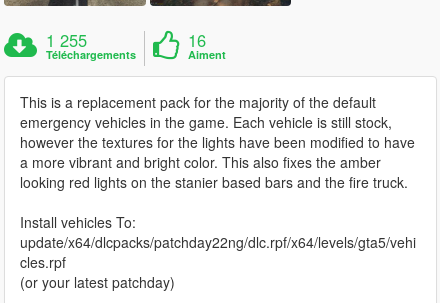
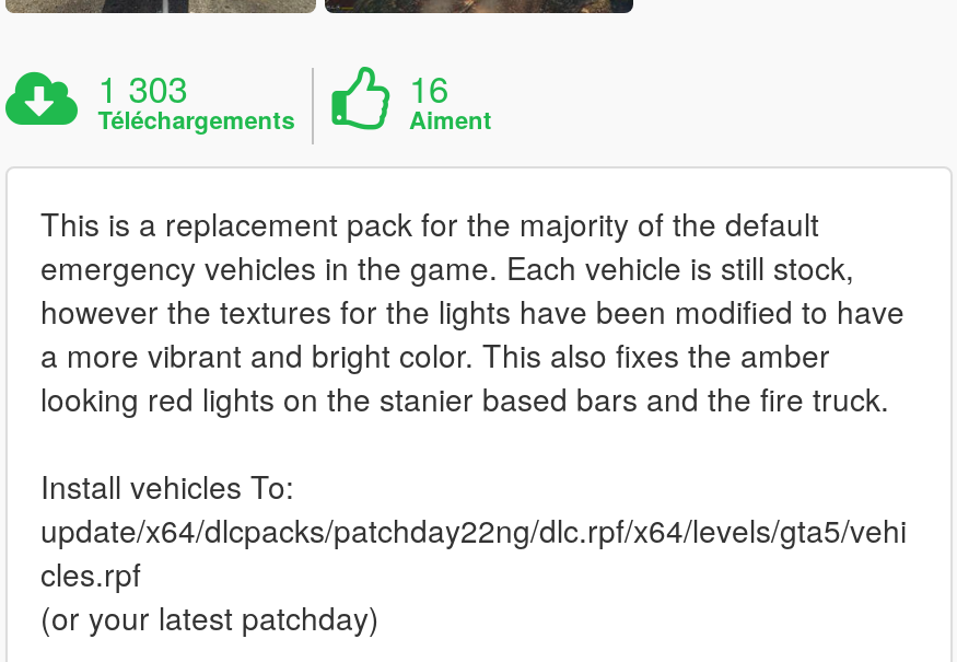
[46,28,87,52] 1 255 -> [98,62,187,114] 1 303

